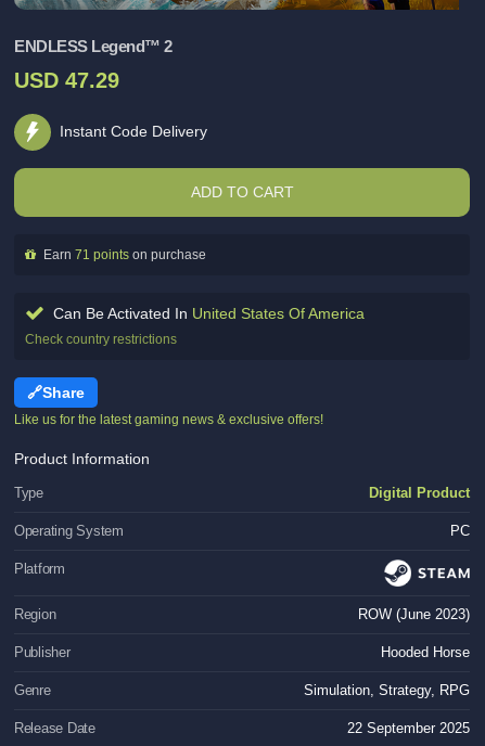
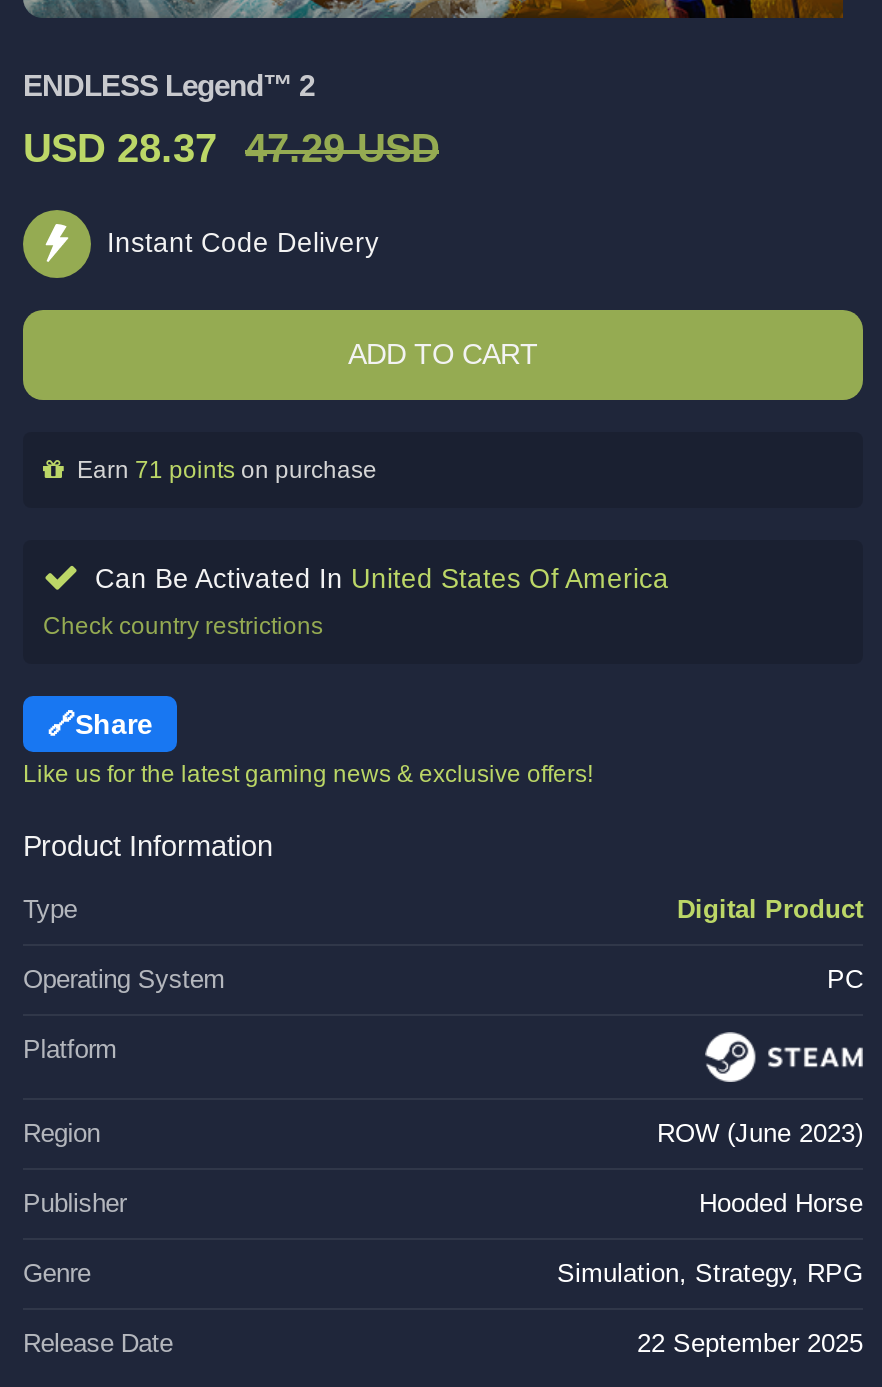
[14,68,119,92] USD 47.29 -> [23,126,439,170] USD 28.37 47.29 USD

